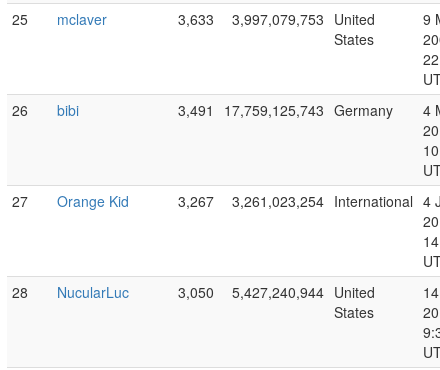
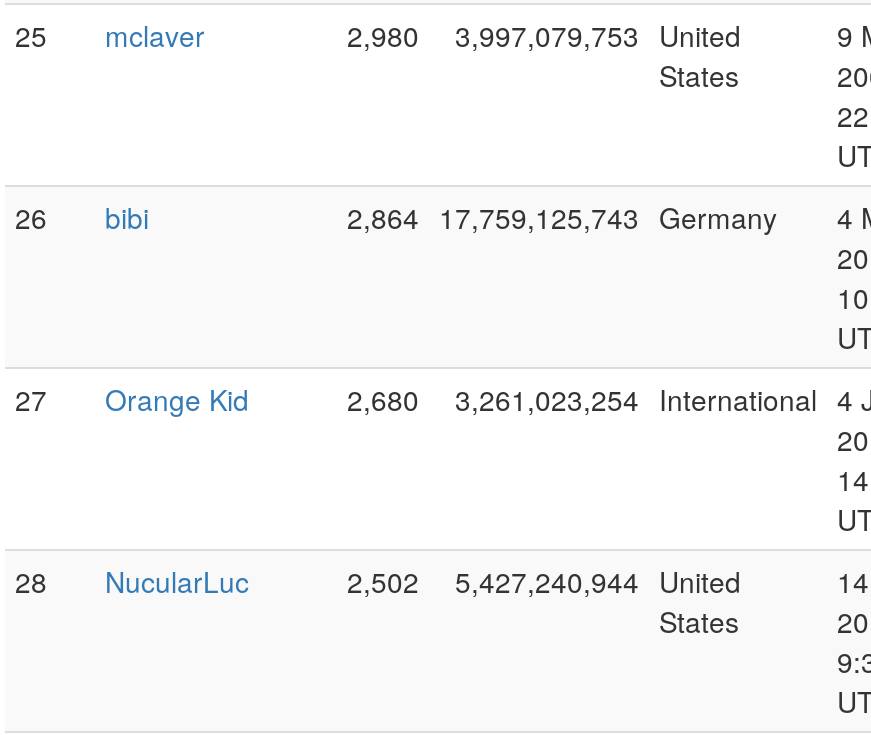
[178,9,375,29] 3,633 3,997,079,753 United -> [347,15,741,55] 2,980 3,997,079,753 United
[178,100,393,120] 3,491 17,759,125,743 Germany -> [347,197,777,237] 2,864 17,759,125,743 Germany
[178,191,214,211] 3,267 -> [347,379,419,419] 2,680
[178,282,375,302] 3,050 5,427,240,944 United -> [347,561,741,601] 2,502 5,427,240,944 United

